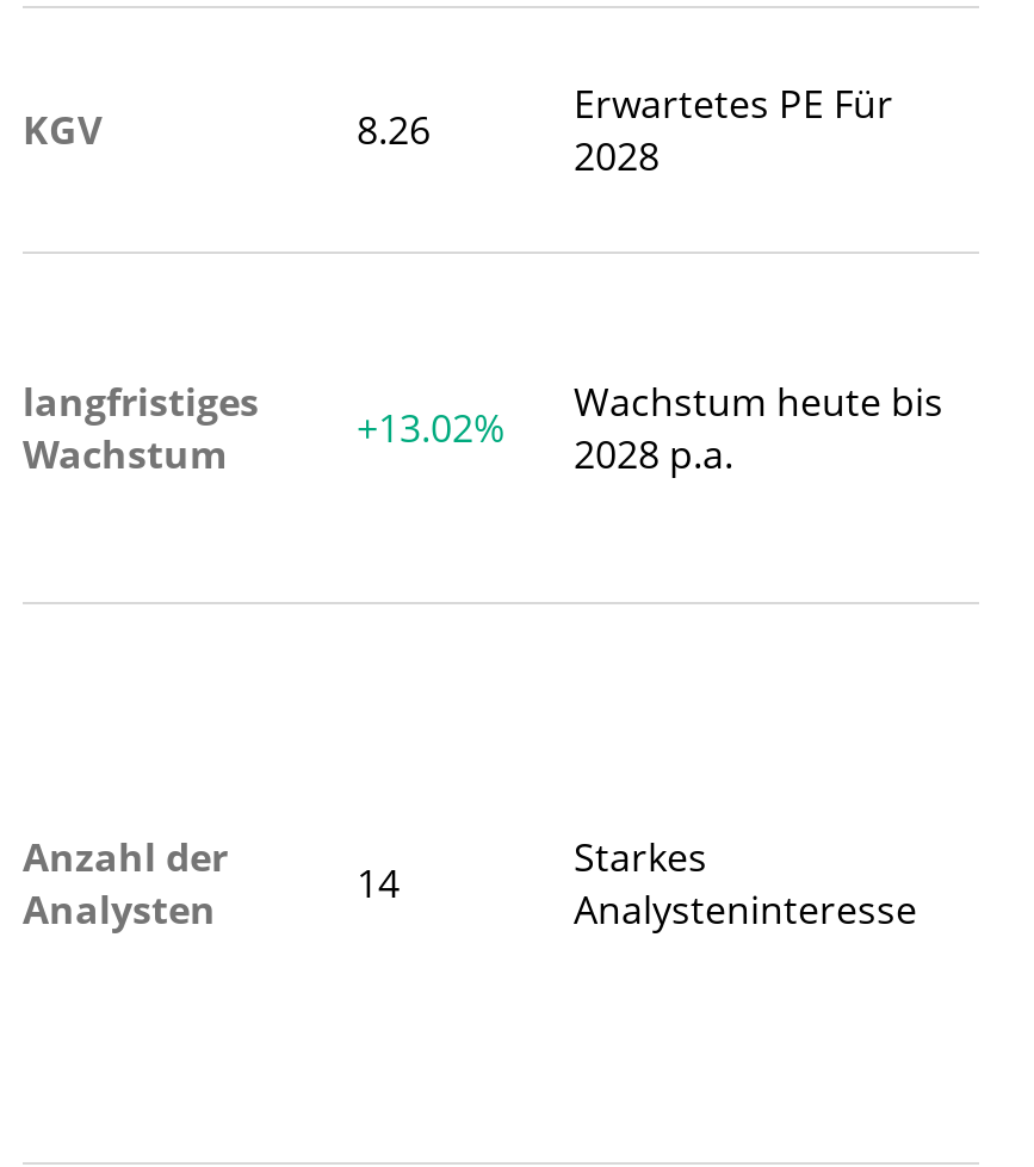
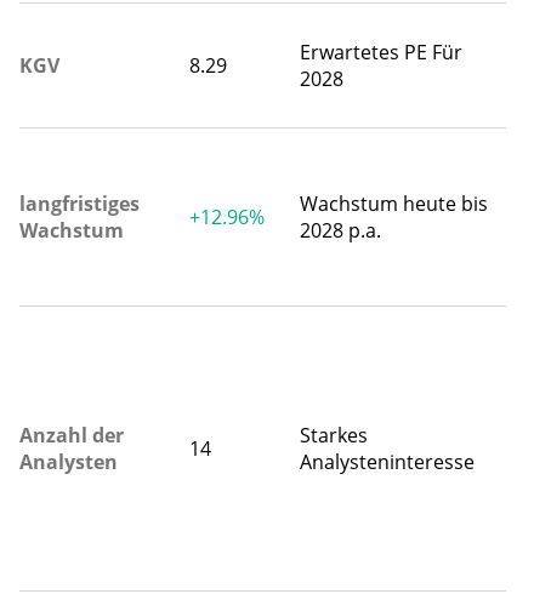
[357,104,431,156] 8.26 -> [189,52,227,79] 8.29
[357,402,504,454] +13.02% -> [189,204,265,230] +12.96%

